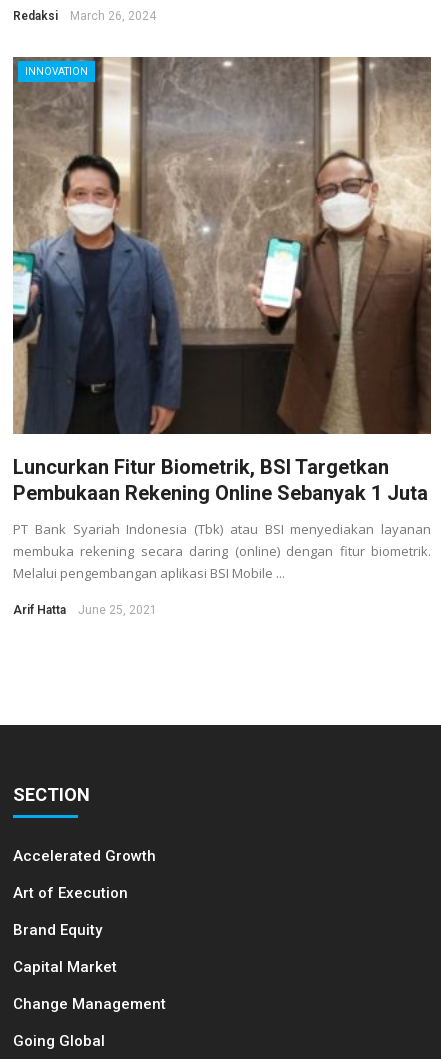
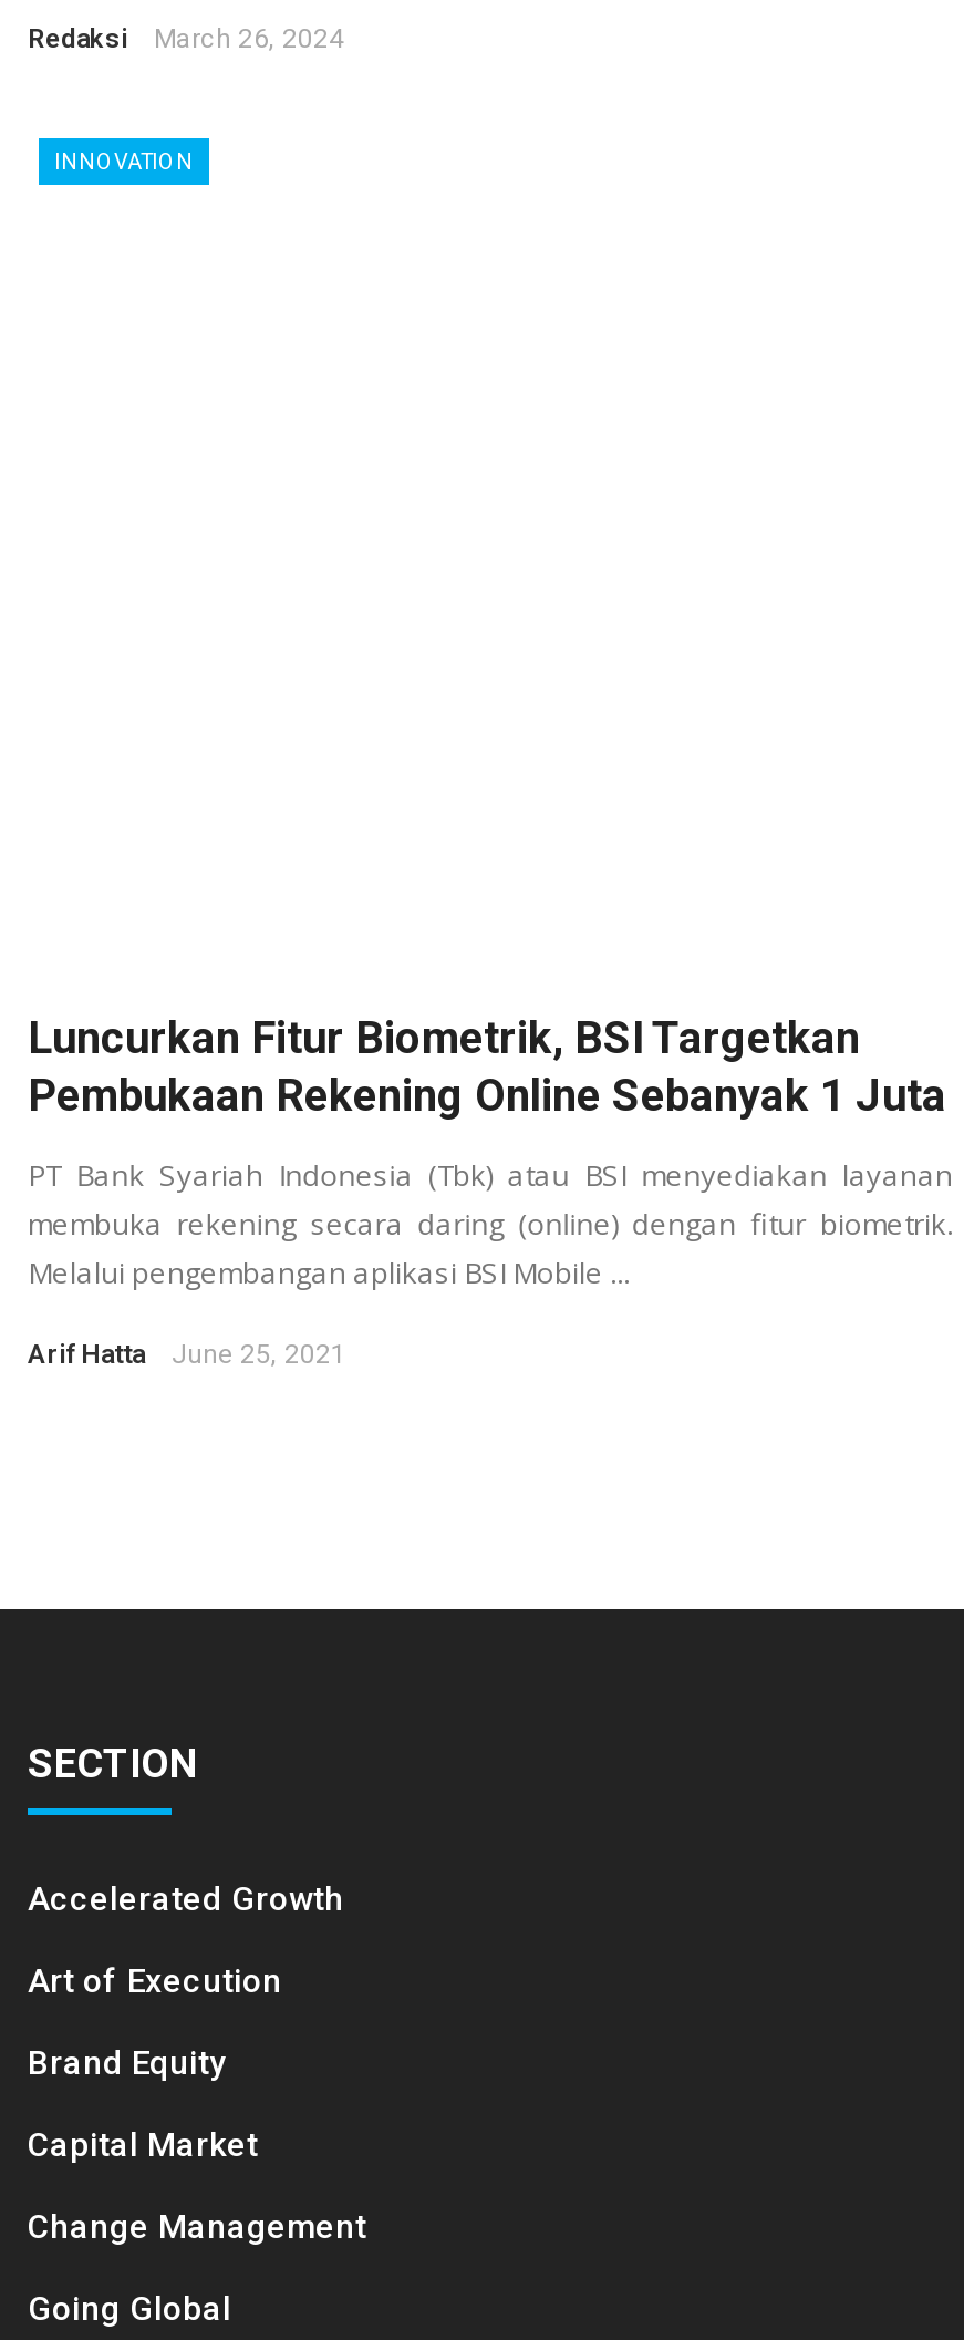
[12,56,432,435] [image] -> none

